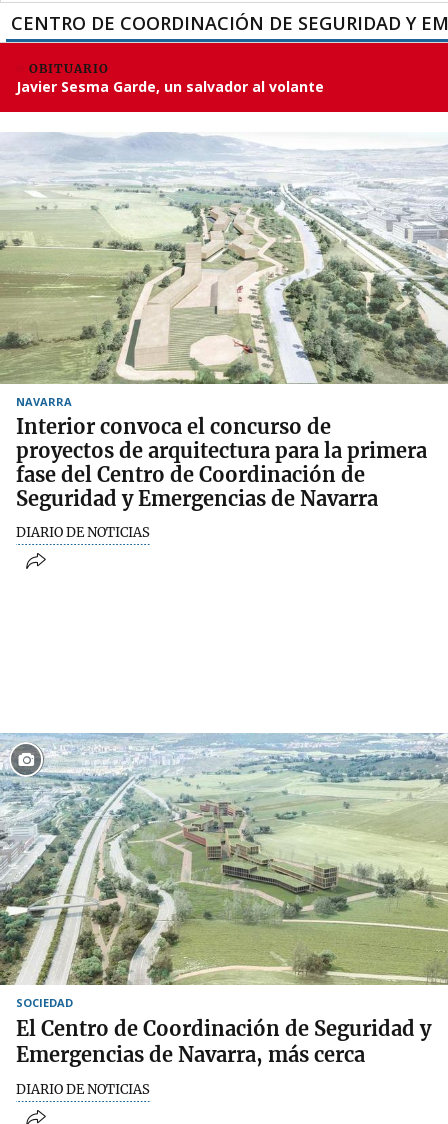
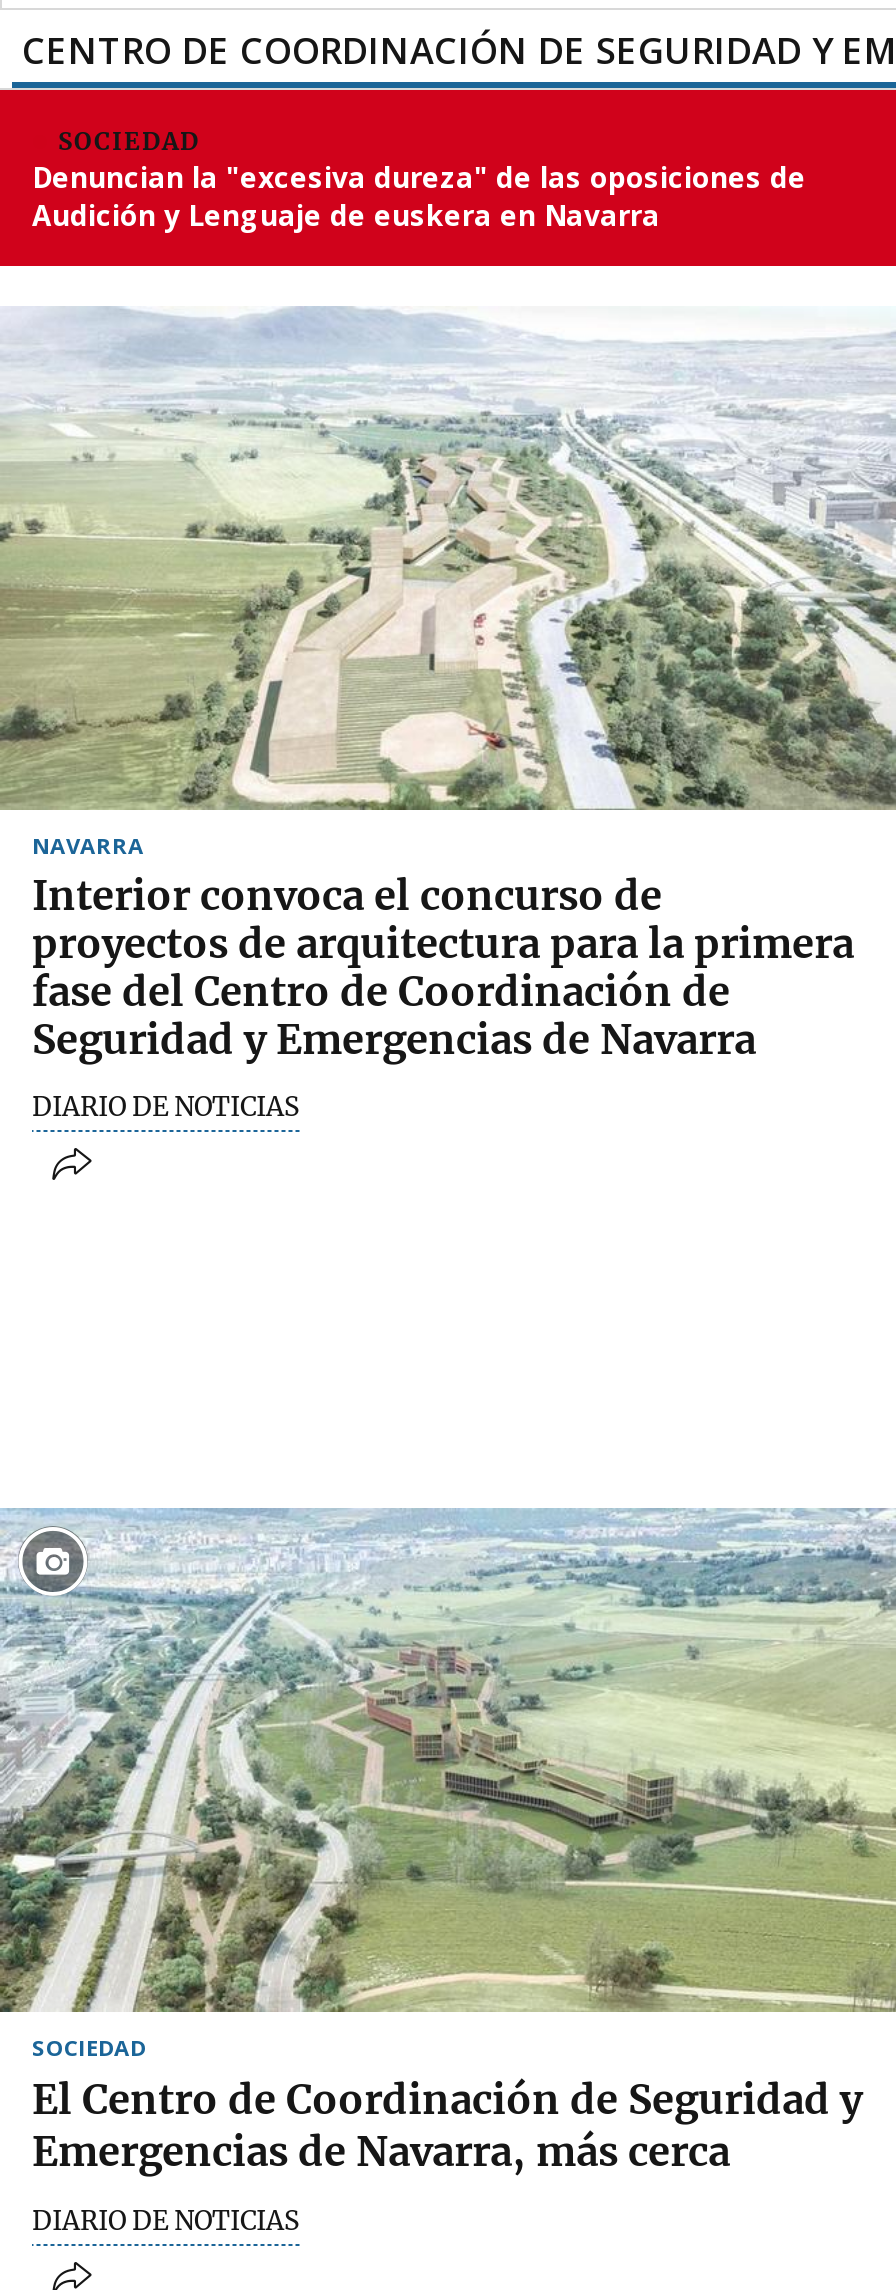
[16,61,324,96] OBITUARIO | Javier Sesma Garde, un salvador al volante -> [32,126,806,234] SOCIEDAD | Denuncian la "excesiva dureza" de las oposiciones de | Audición y Lenguaje de euskera en Navarra

